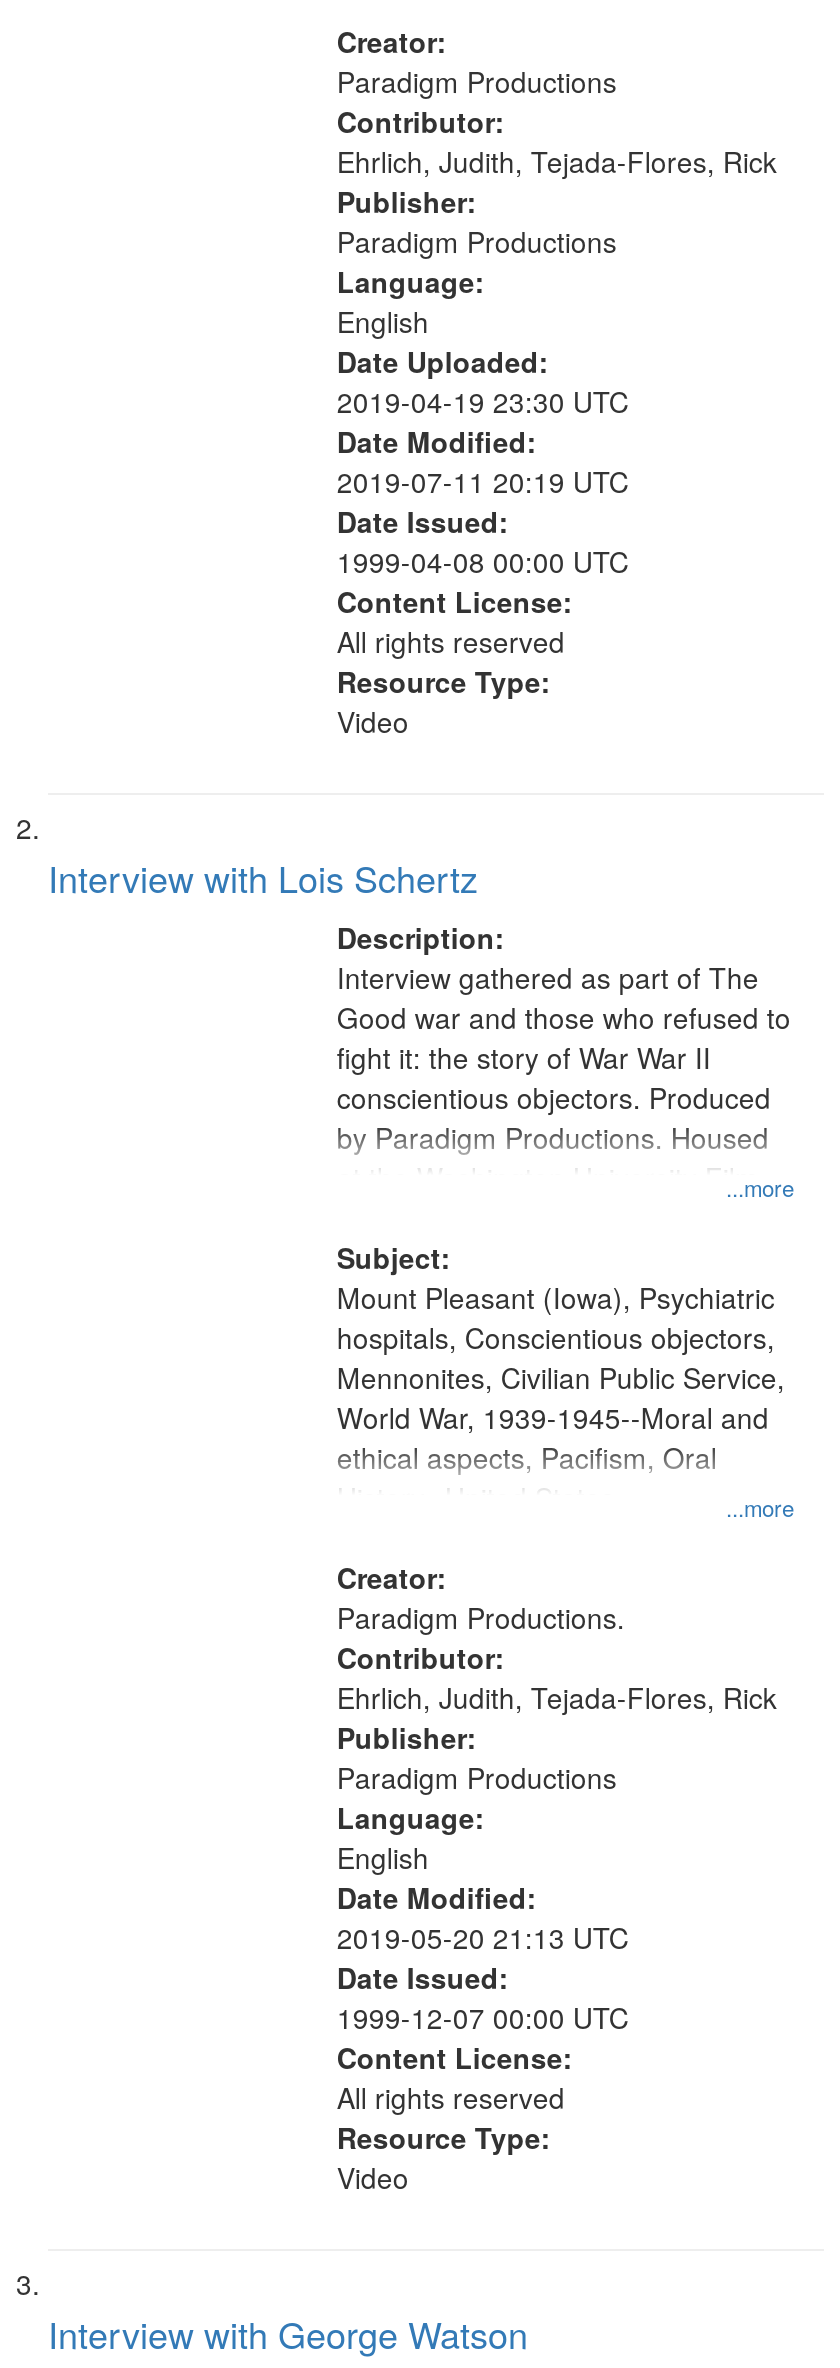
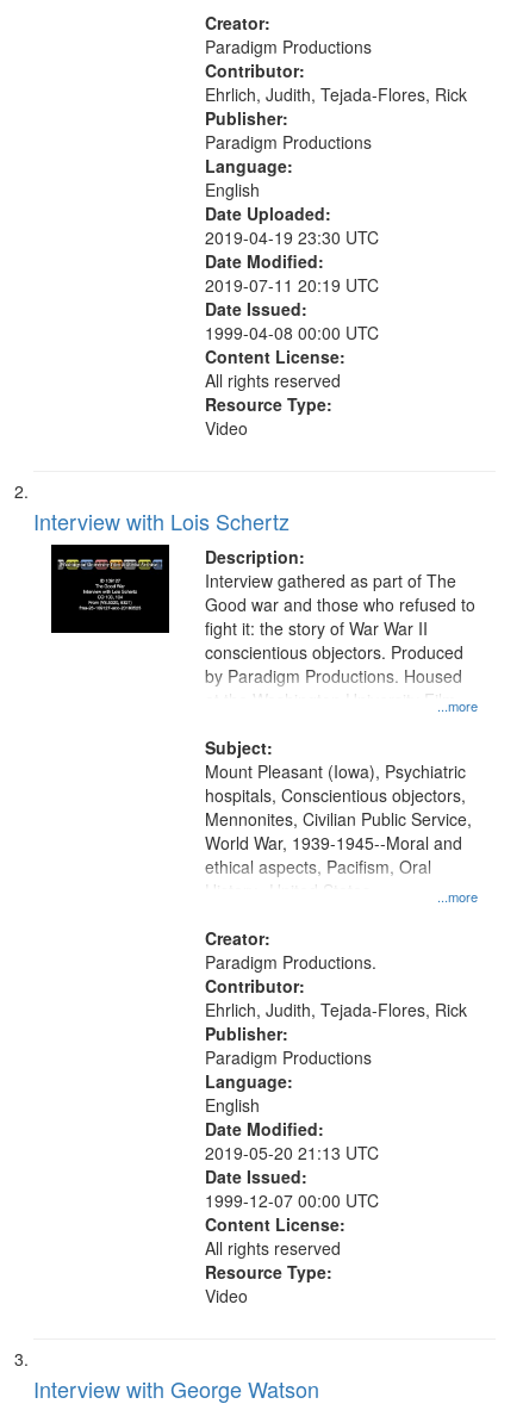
none -> [50,543,170,634] [image]

